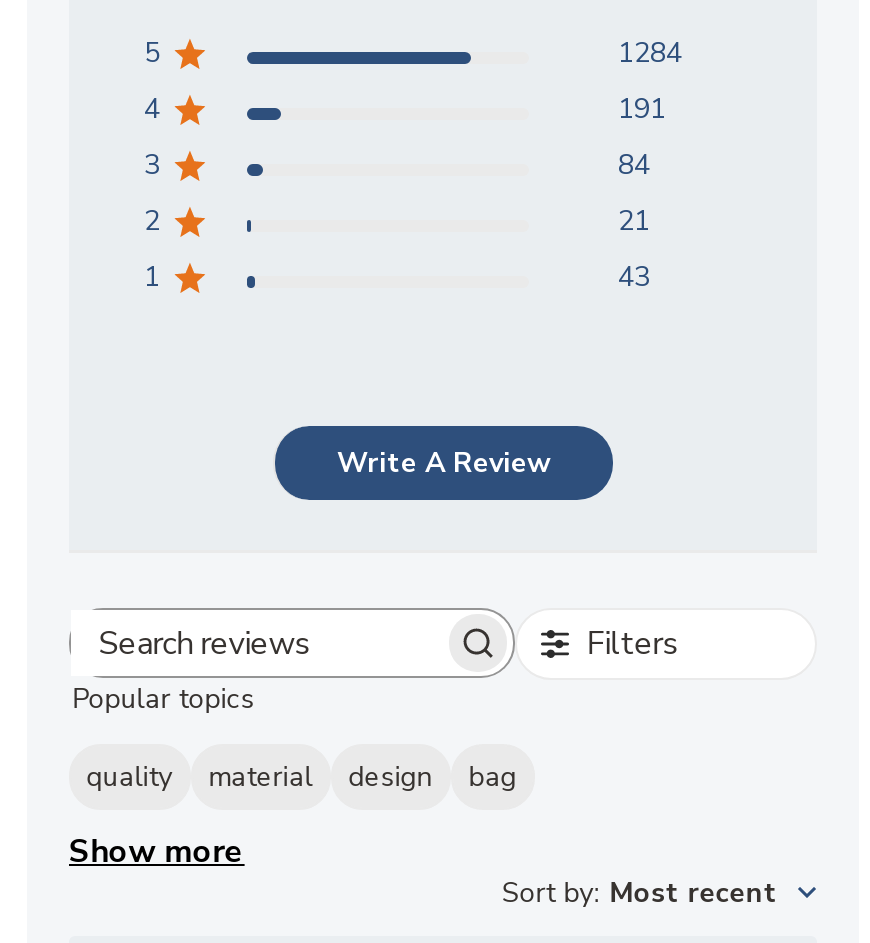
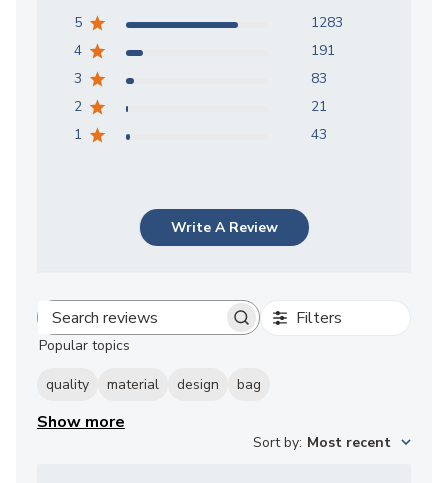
[618,34,682,72] 1284 -> [311,13,343,32] 1283
[618,146,650,184] 84 -> [311,69,327,88] 83

